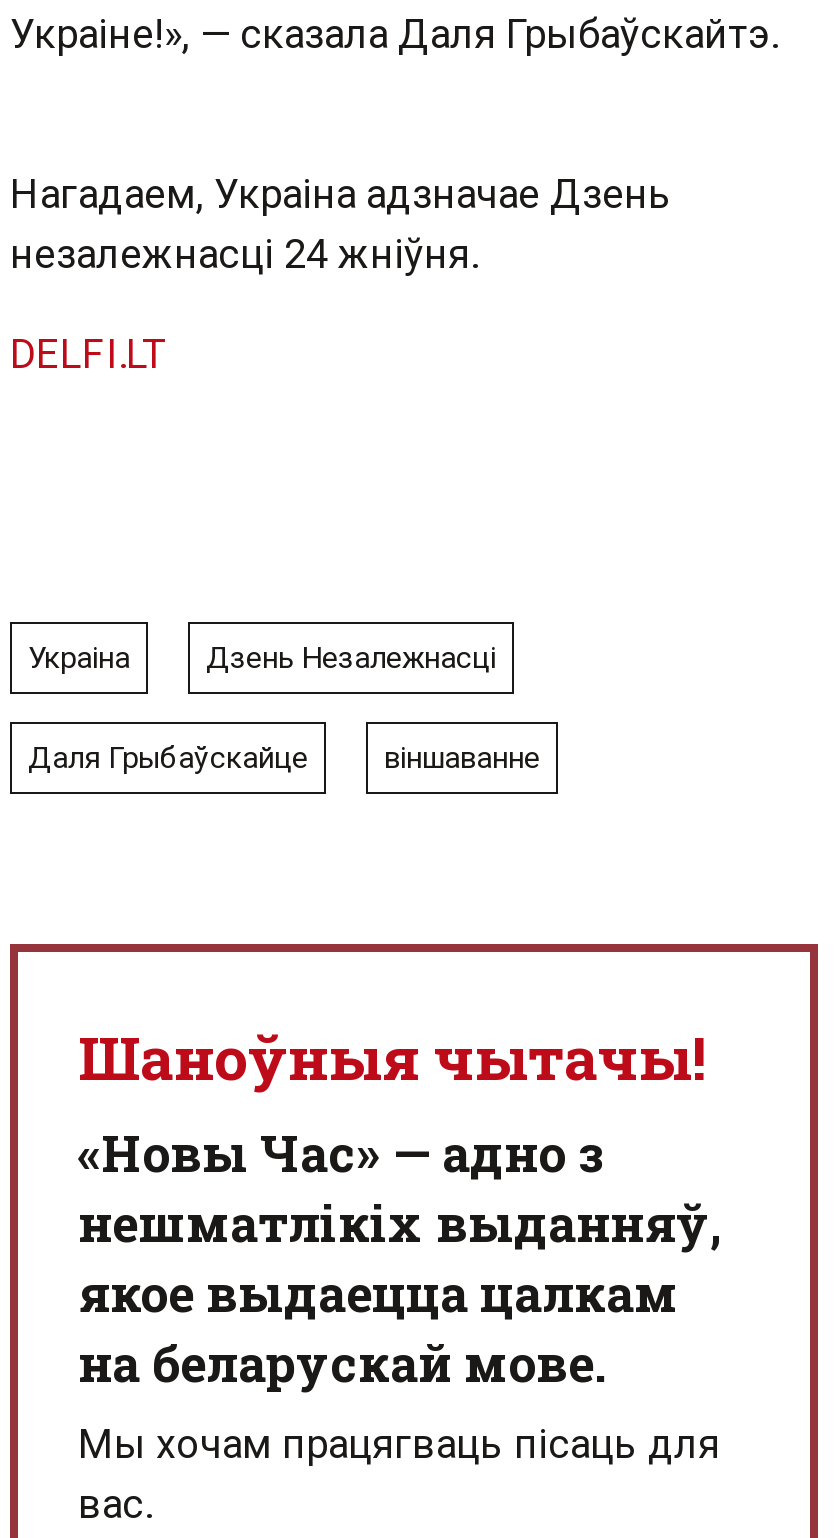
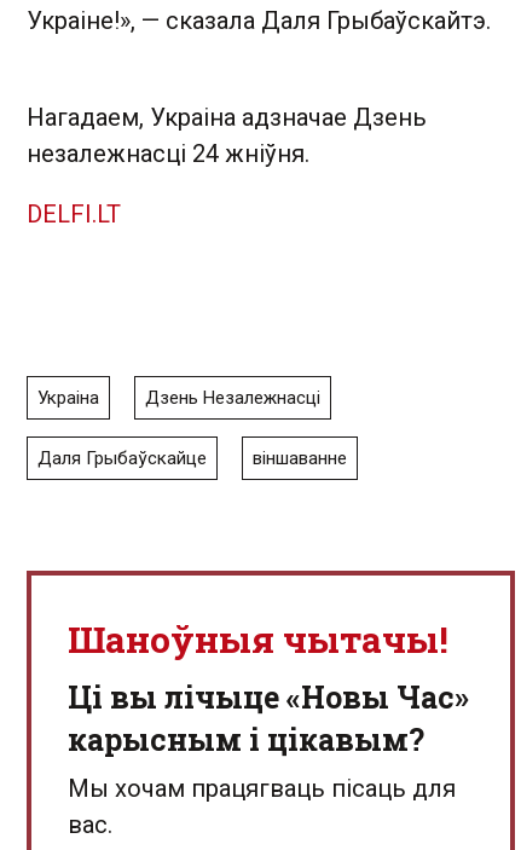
[78,1120,724,1396] «Новы Час» — адно з | нешматлікіх выданняў, | якое выдаецца цалкам | на беларускай мове. -> [68,677,469,759] Ці вы лічыце «Новы Час» | карысным і цікавым?

